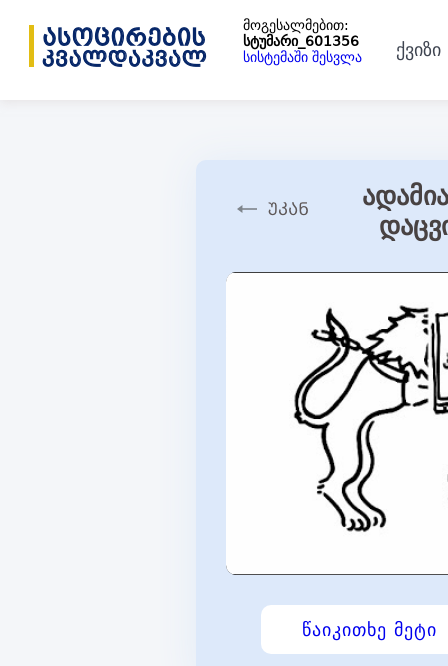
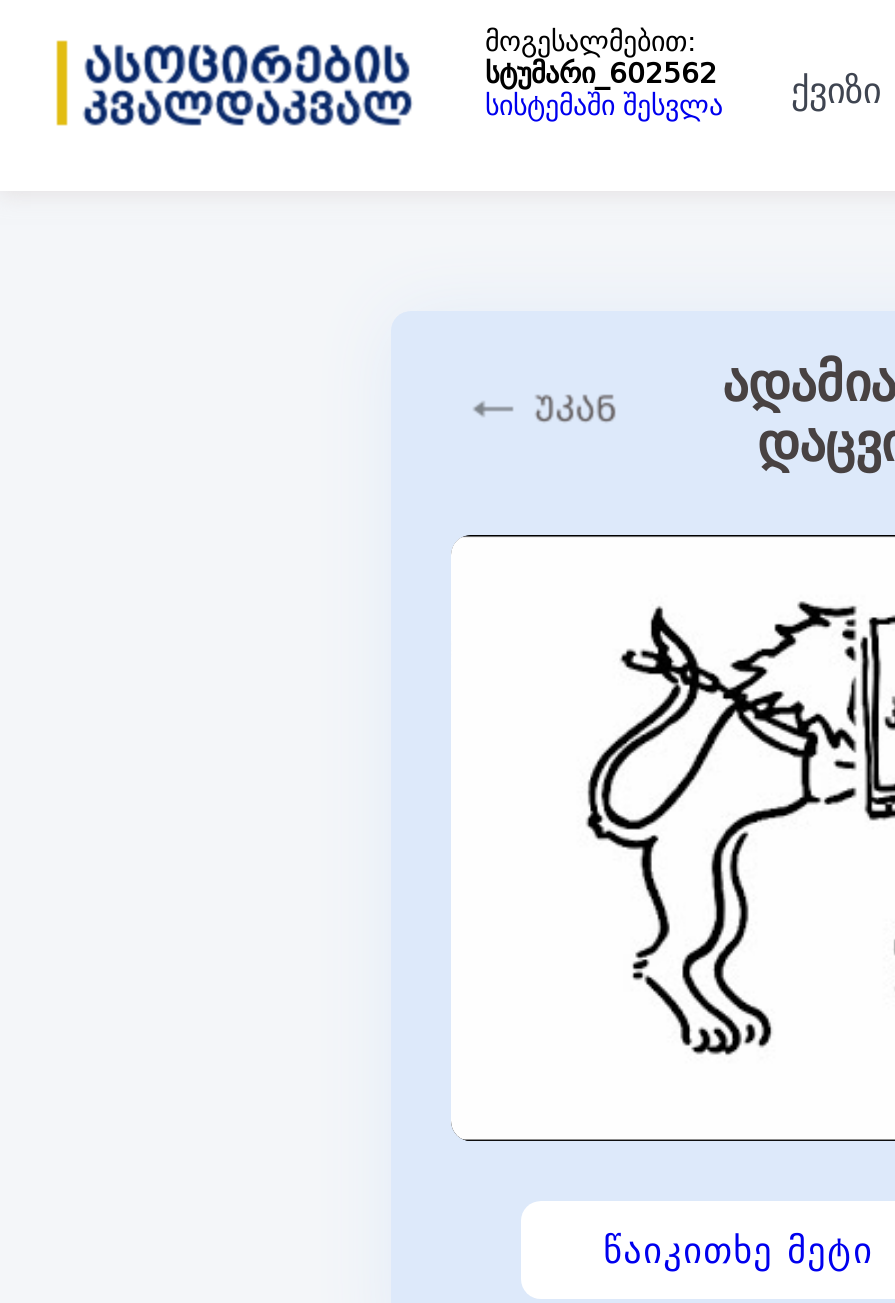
[243,33,359,49] სტუმარი_601356 -> [485,57,717,89] სტუმარი_602562

